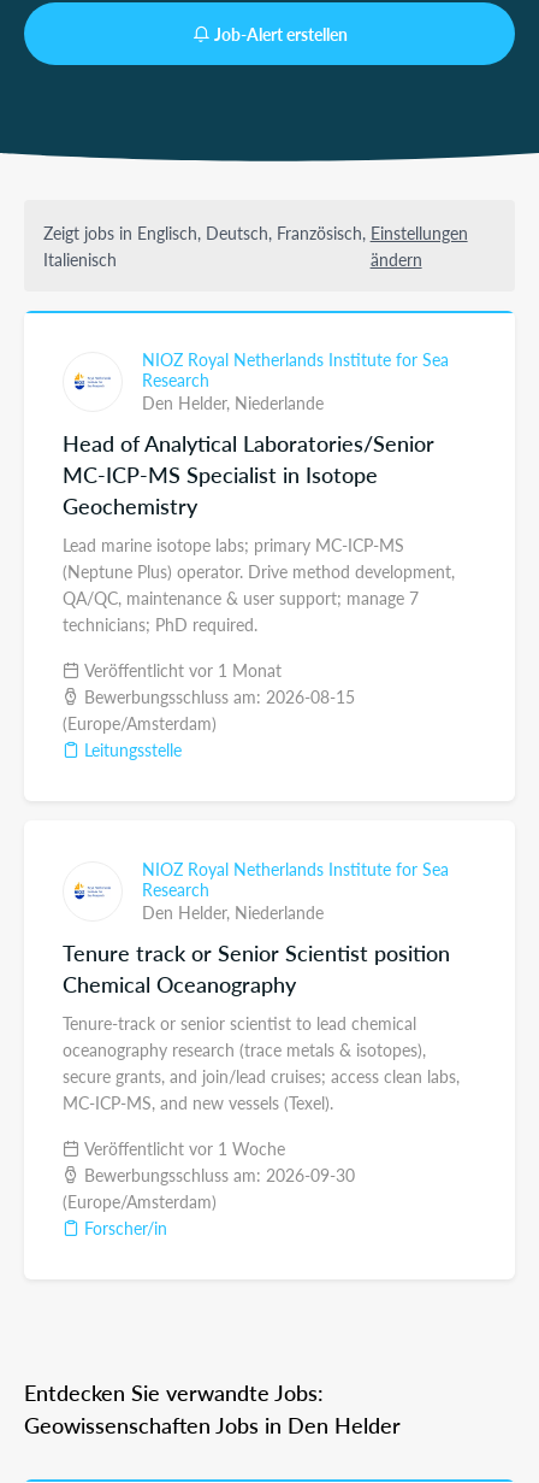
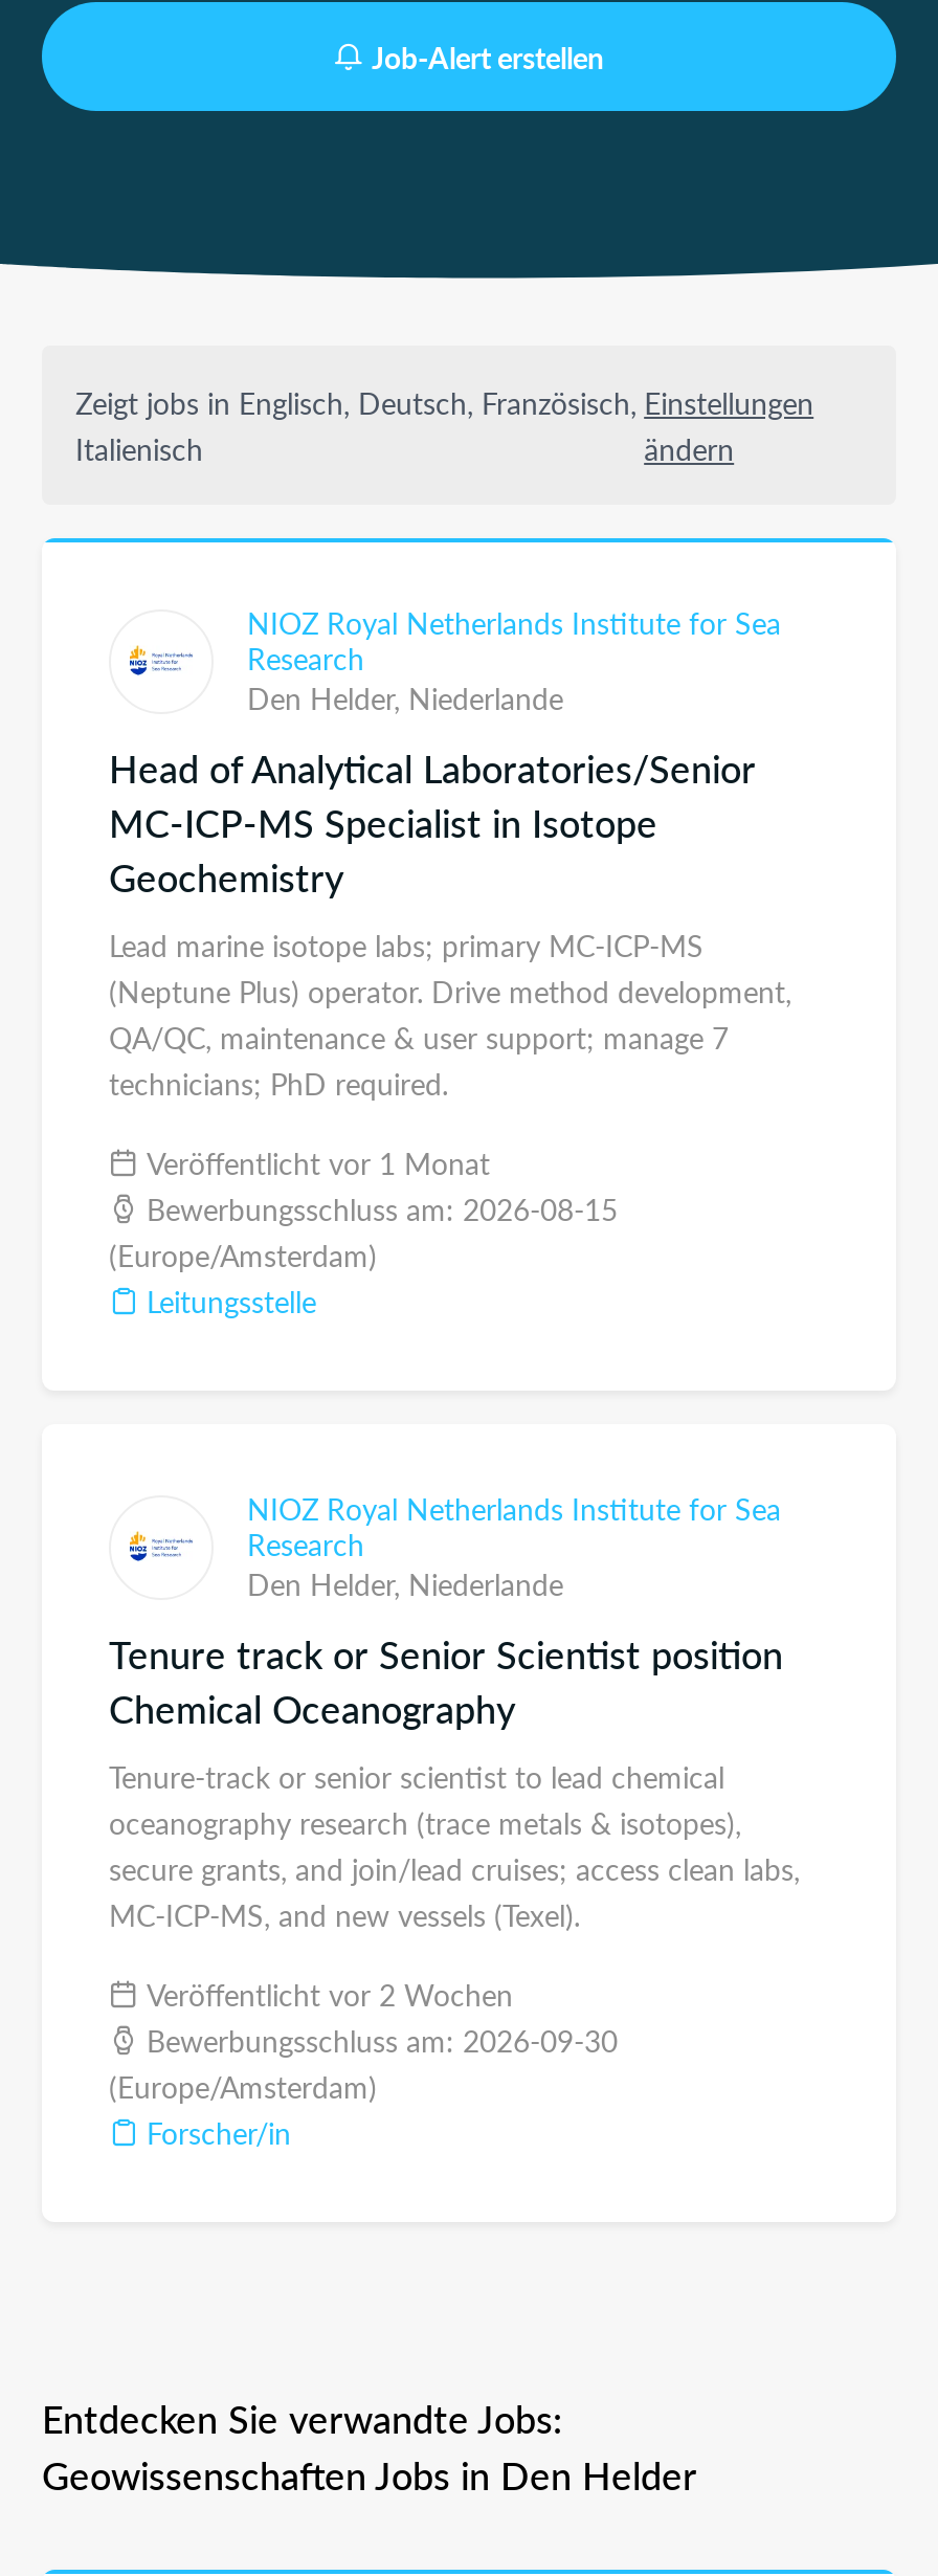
[79,1136,285,1160] Veröffentlicht vor 1 Woche -> [138,1973,513,2015] Veröffentlicht vor 2 Wochen

